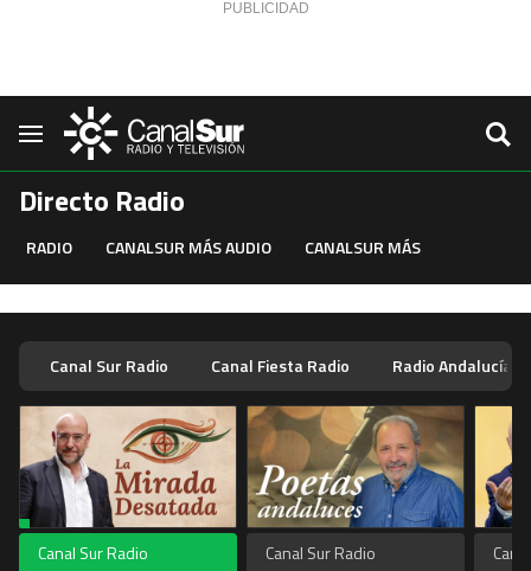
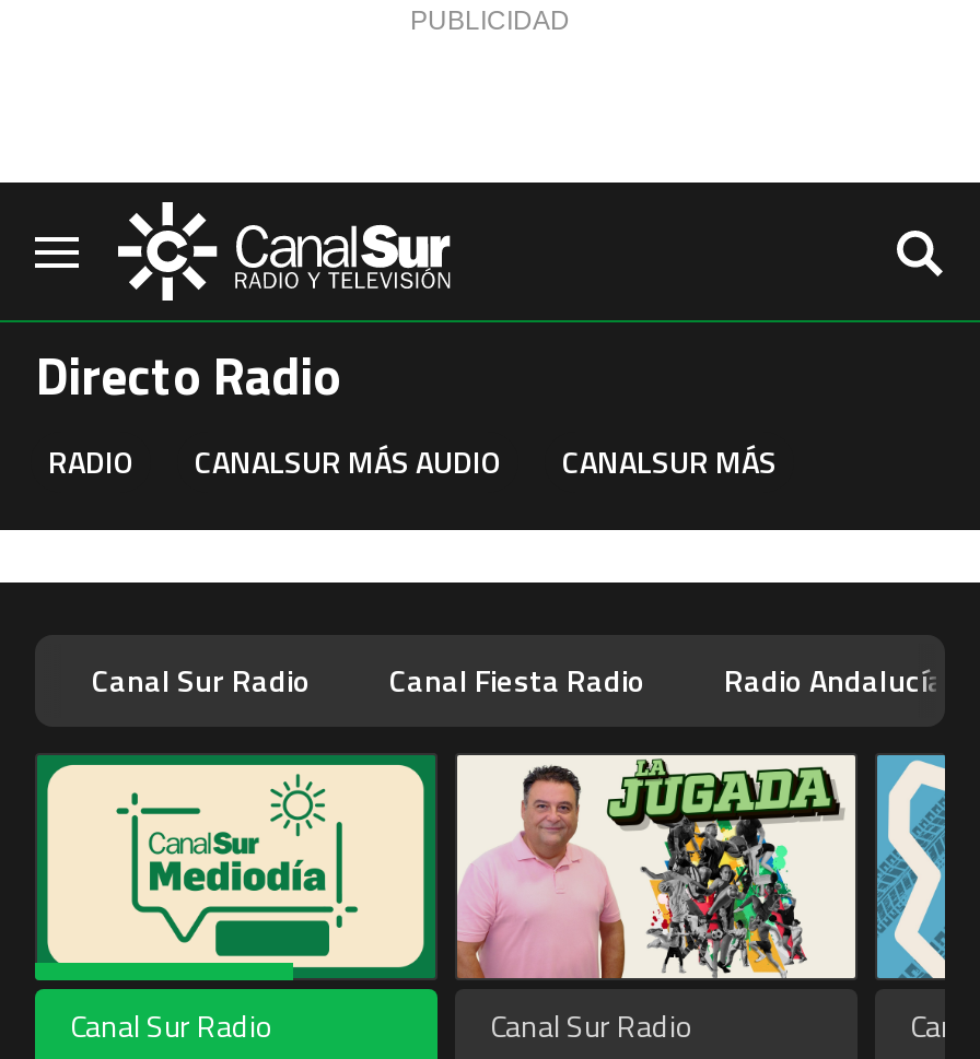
[19,405,237,528] [image] -> [35,755,435,982] [image]
[247,405,465,528] [image] -> [455,753,857,980] [image]
[474,405,513,528] [image] -> [875,753,947,980] [image]

